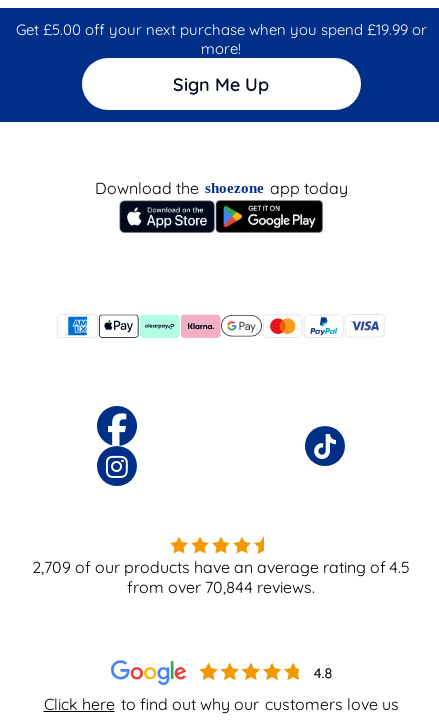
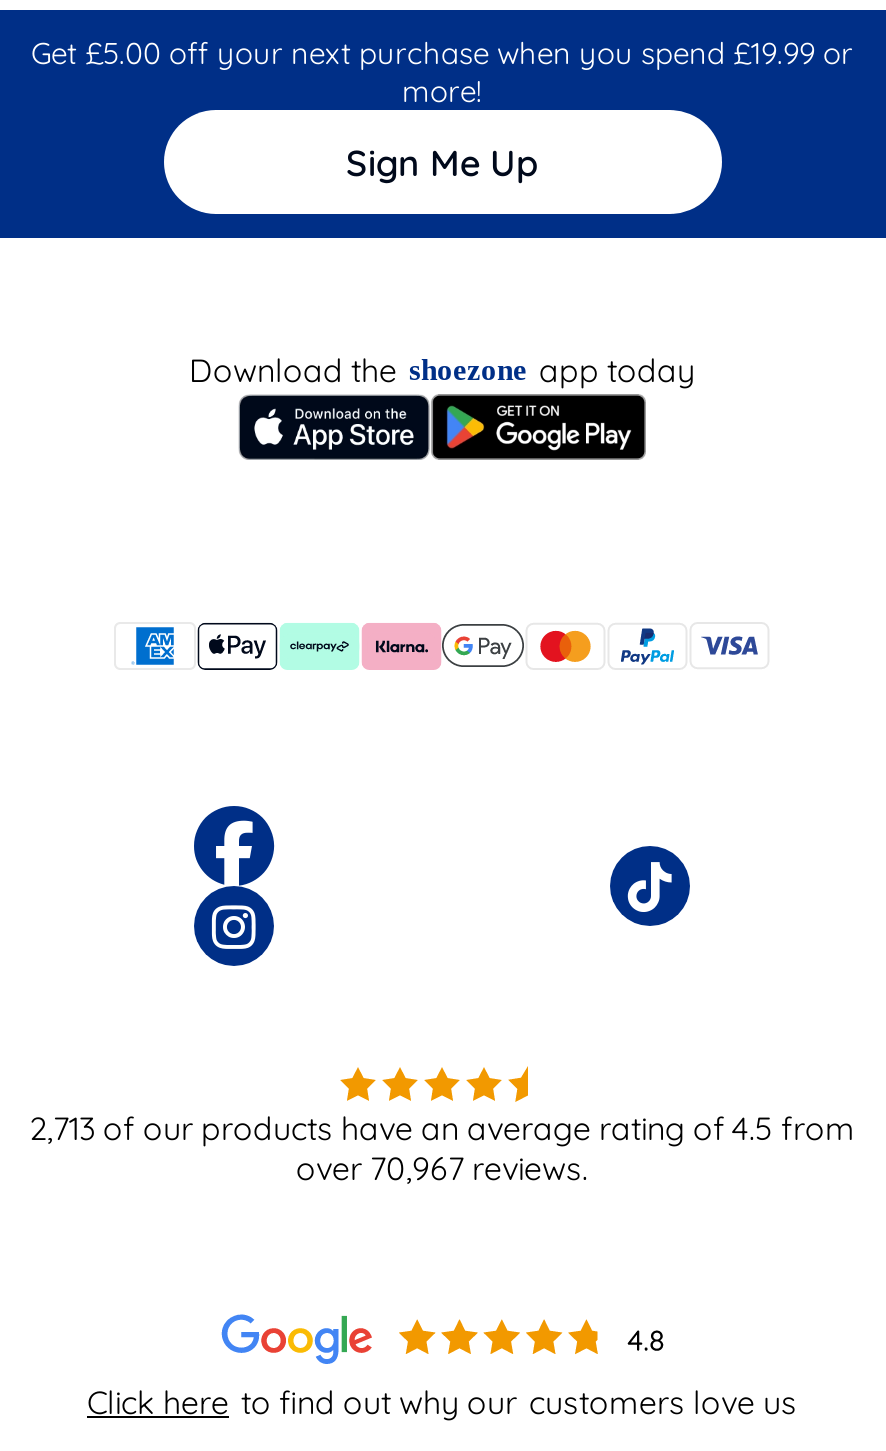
[32,556,410,596] 2,709 of our products have an average rating of 4.5 | from over 70,844 reviews. -> [29,1107,855,1187] 2,713 of our products have an average rating of 4.5 from | over 70,967 reviews.

